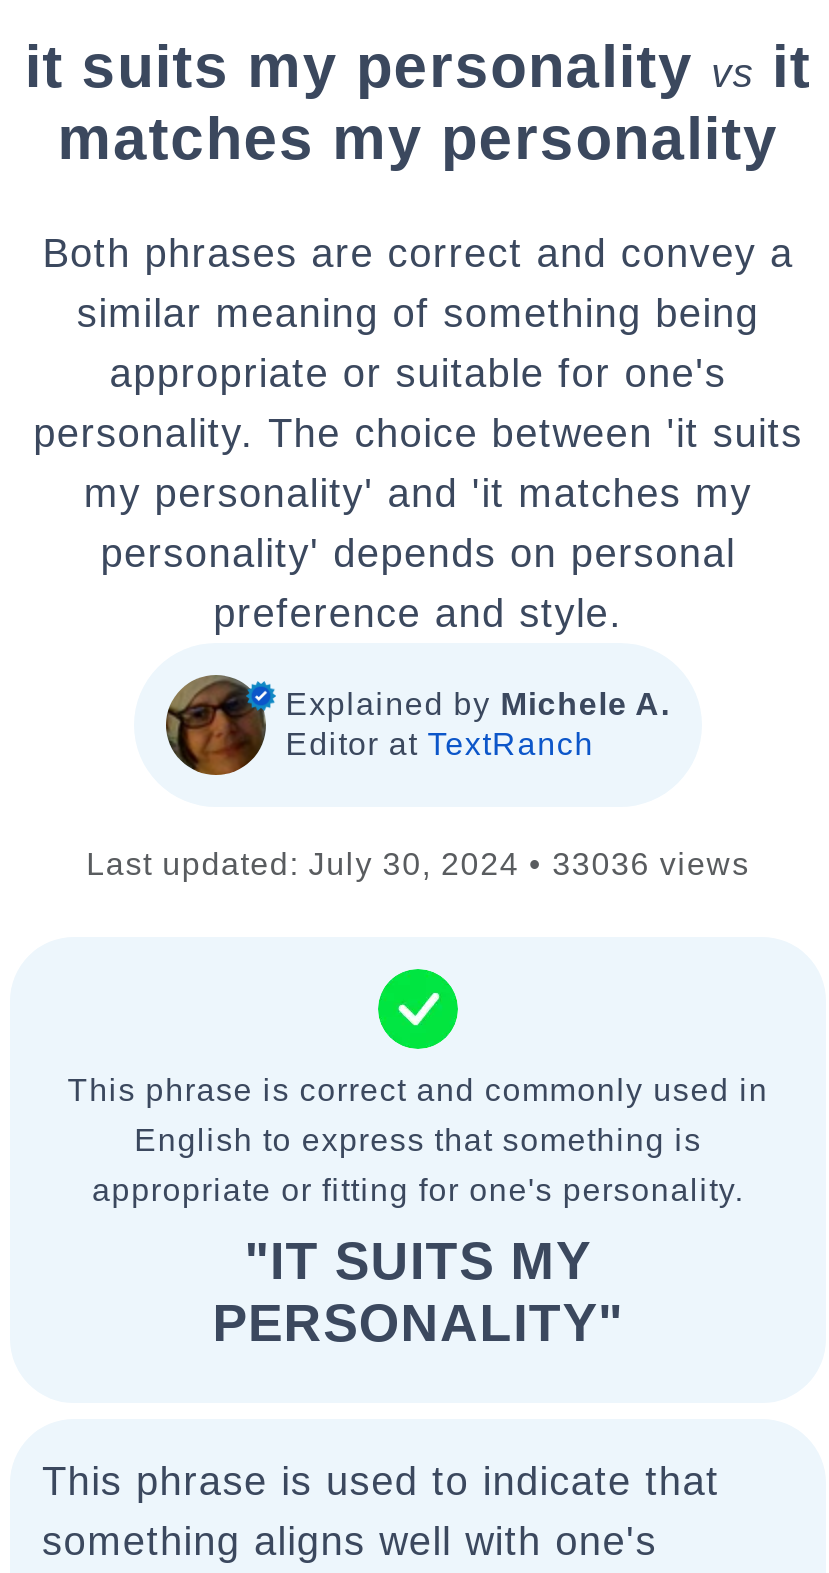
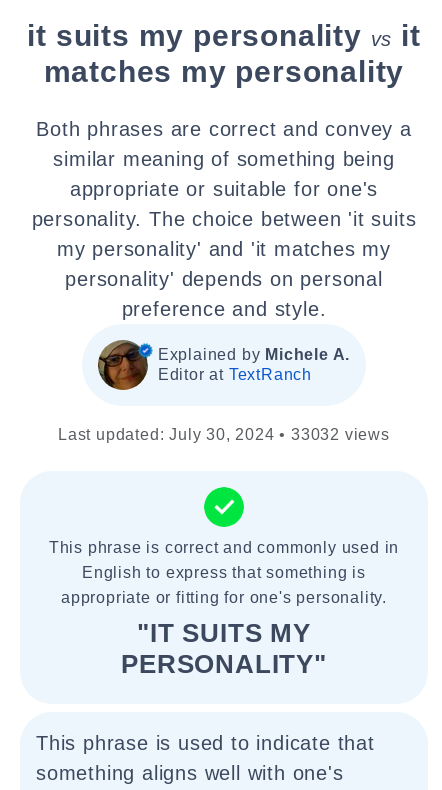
[86,847,750,881] Last updated: July 30, 2024 • 33036 views -> [58,426,390,443] Last updated: July 30, 2024 • 33032 views

